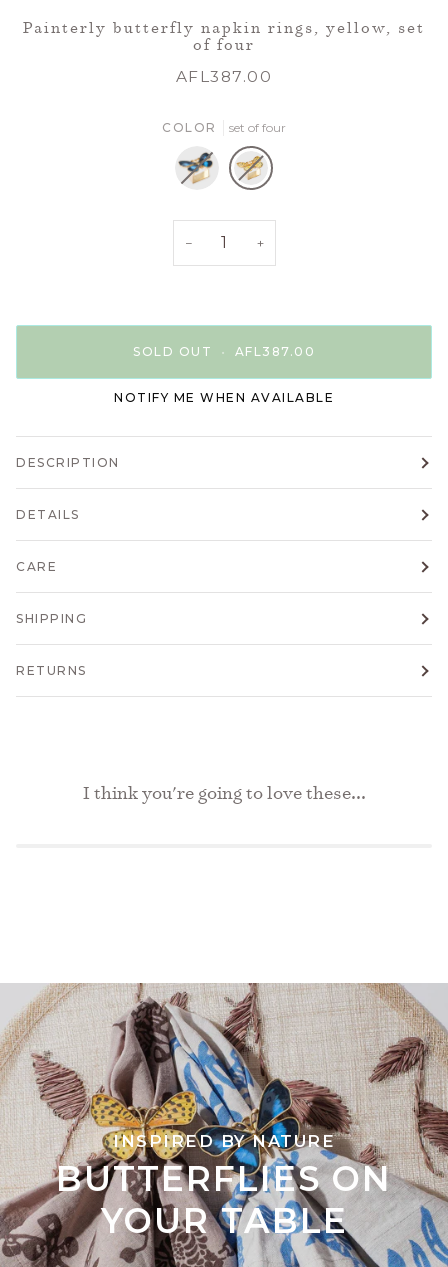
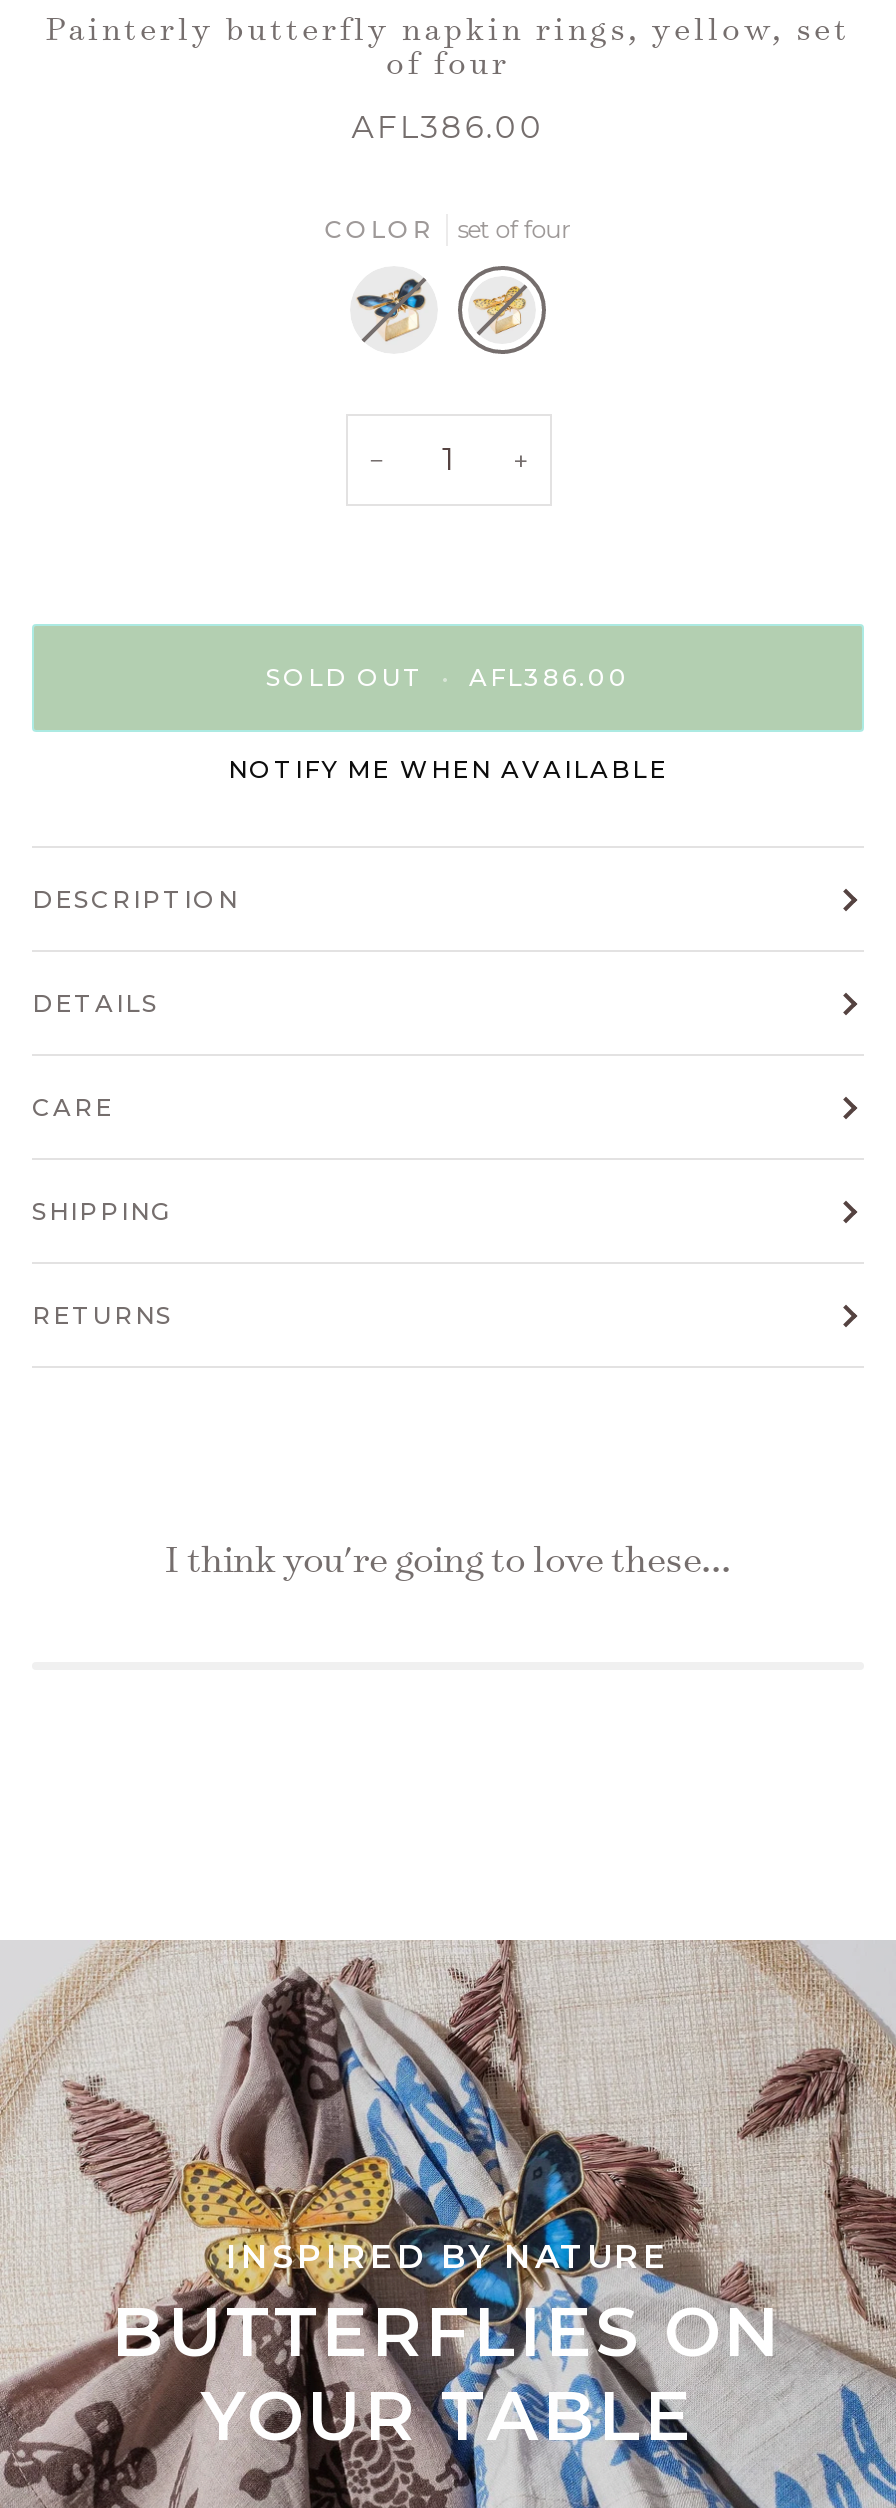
[176,67,272,86] AFL387.00 -> [352,109,544,147] AFL386.00
[133,344,315,359] SOLD OUT • AFL387.00 -> [266,661,630,691] SOLD OUT • AFL386.00

